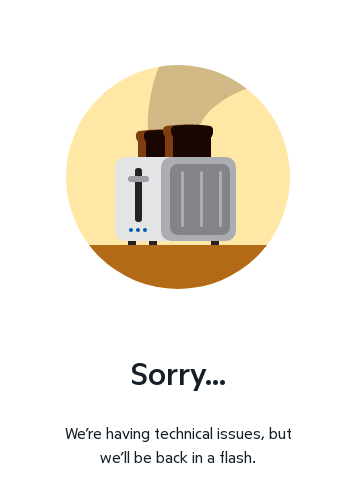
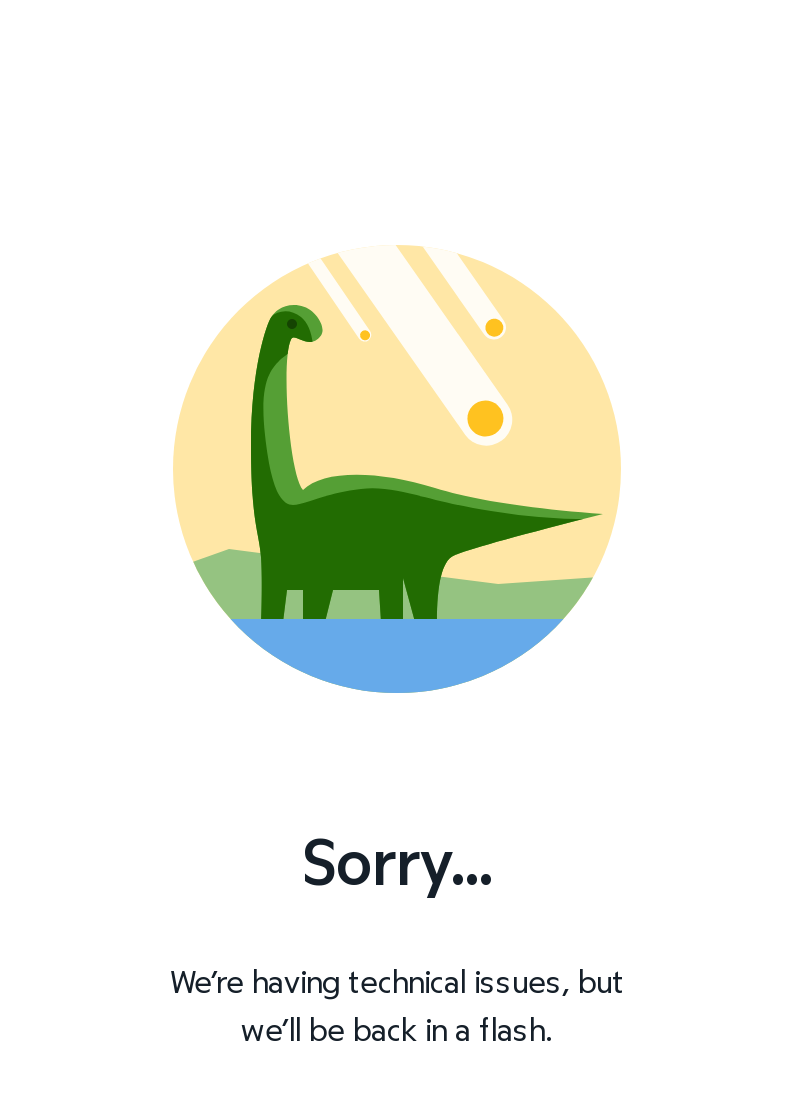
[77,65,277,290] [image] -> [193,247,601,695] [image]

